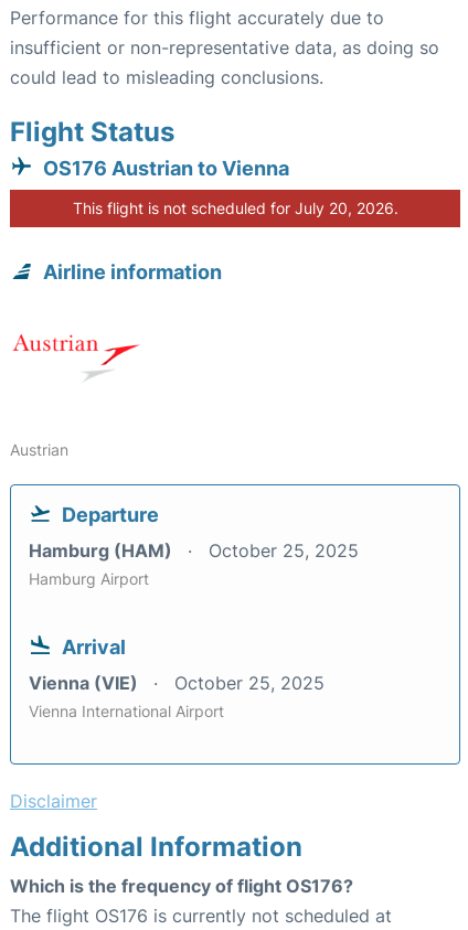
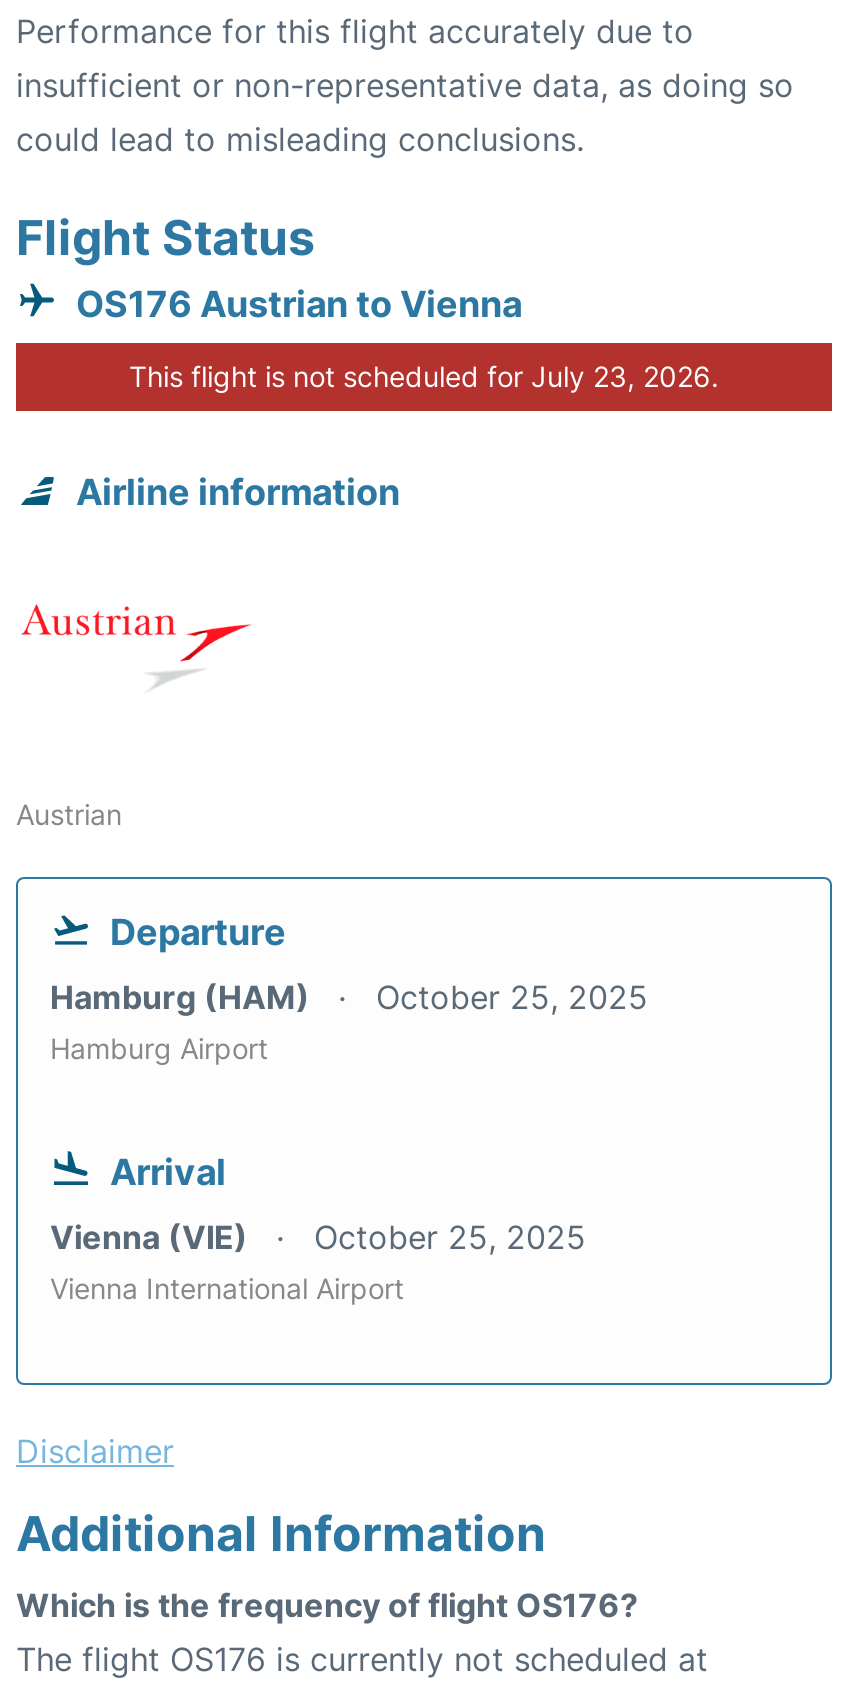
[72,198,398,217] This flight is not scheduled for July 20, 2026. -> [129,358,719,392] This flight is not scheduled for July 23, 2026.

